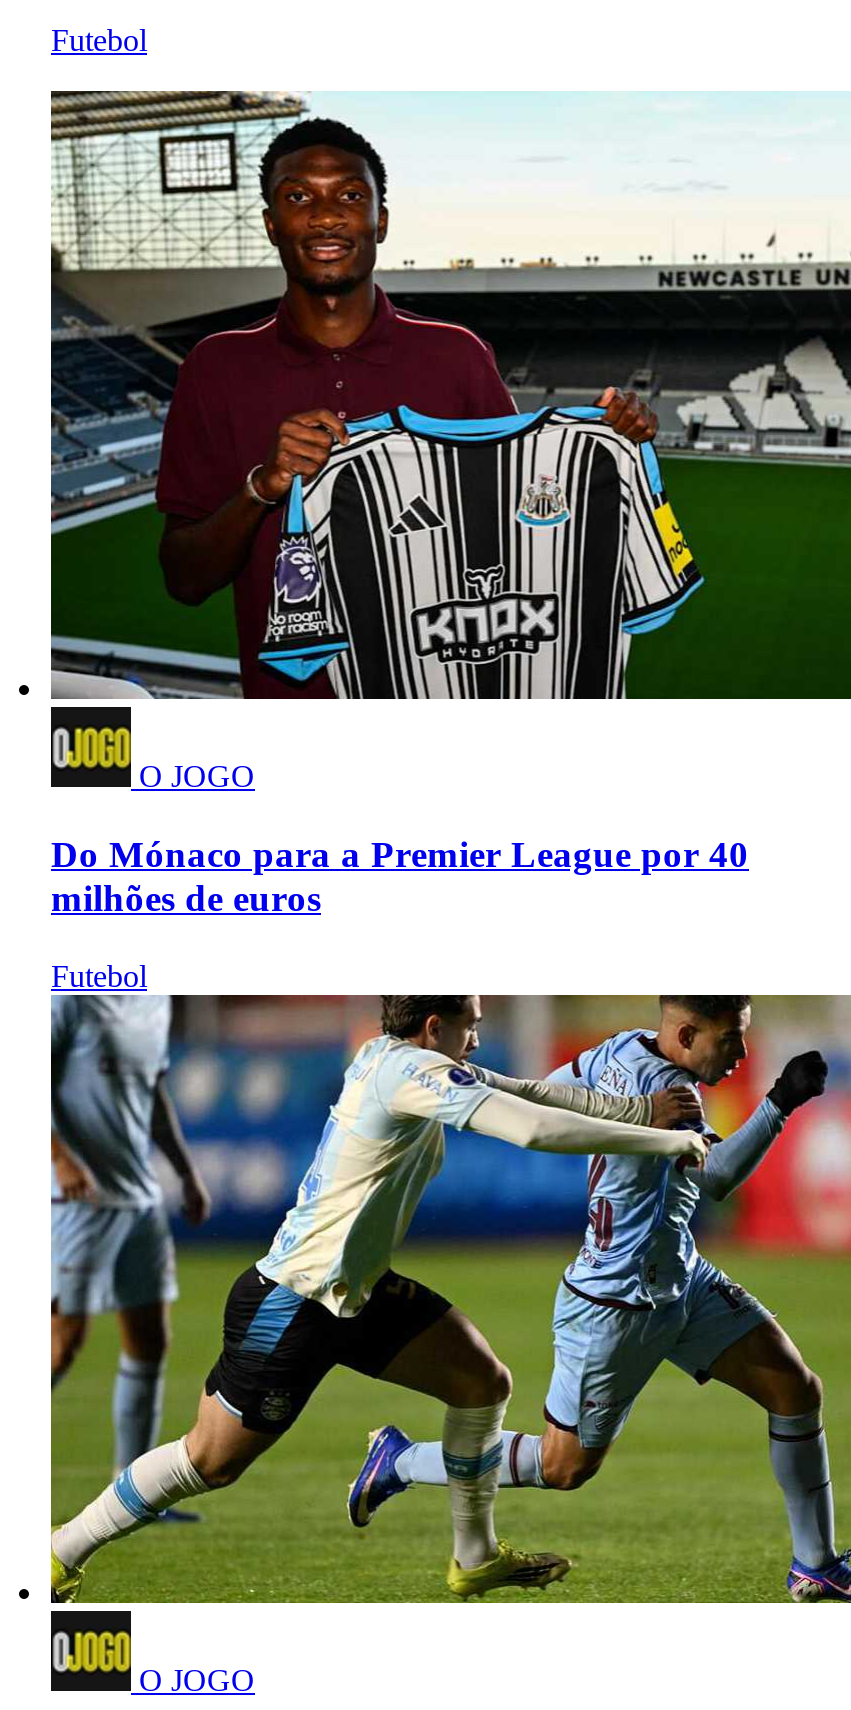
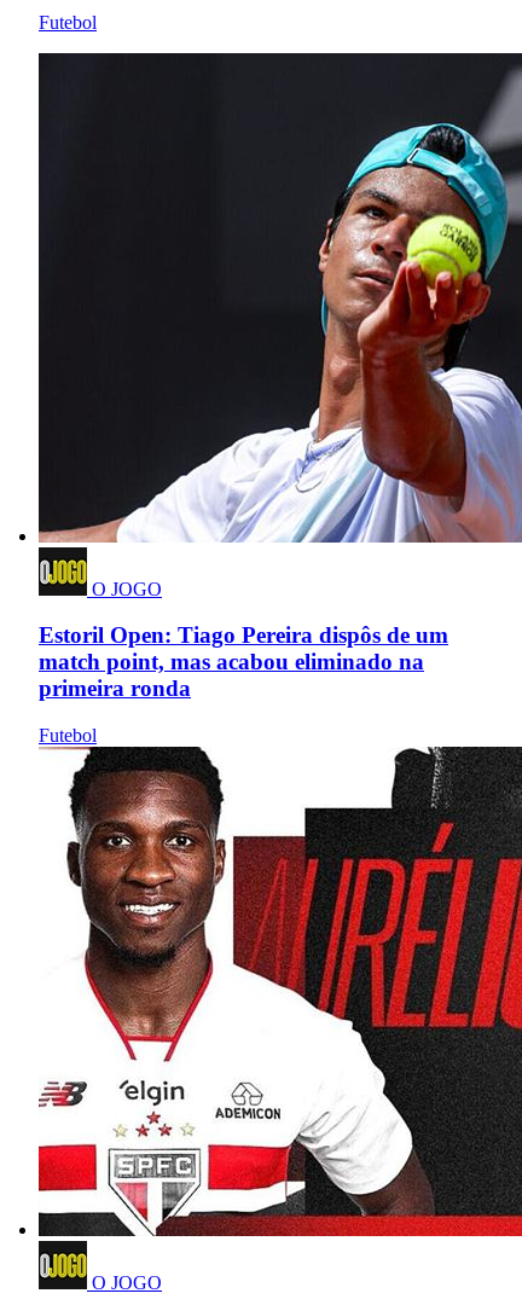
[49,90,845,708] [image] -> [37,52,518,543] [image]
[51,833,749,919] Do Mónaco para a Premier League por 40 | milhões de euros -> [39,623,448,701] Estoril Open: Tiago Pereira dispôs de um | match point, mas acabou eliminado na | primeira ronda
[49,992,845,1612] [image] -> [37,746,518,1237] [image]

